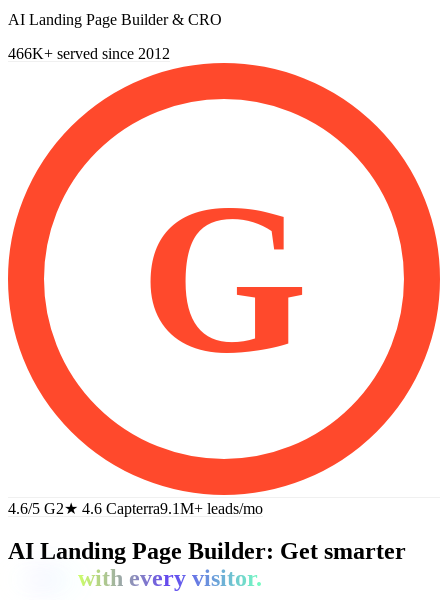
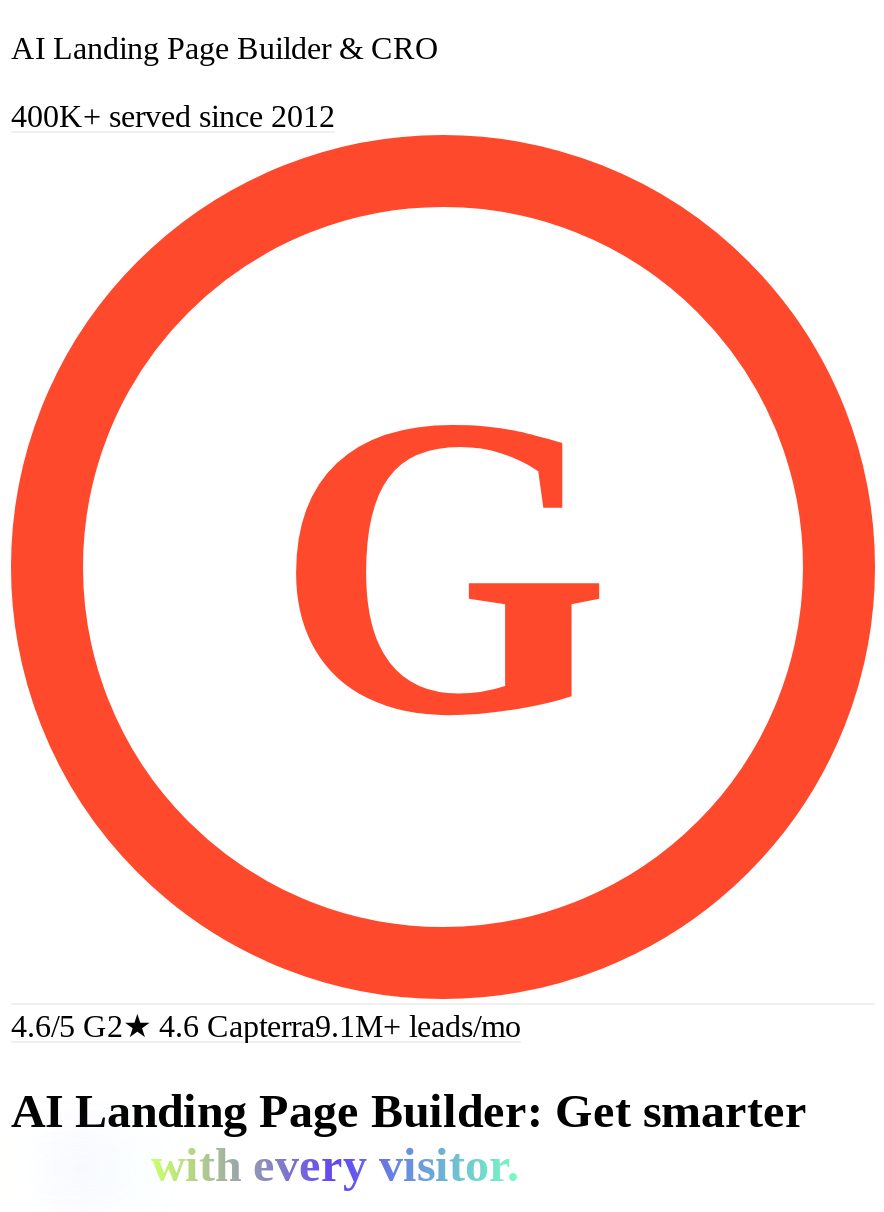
[8,45,170,62] 466K+ served since 2012 -> [11,99,335,133] 400K+ served since 2012

